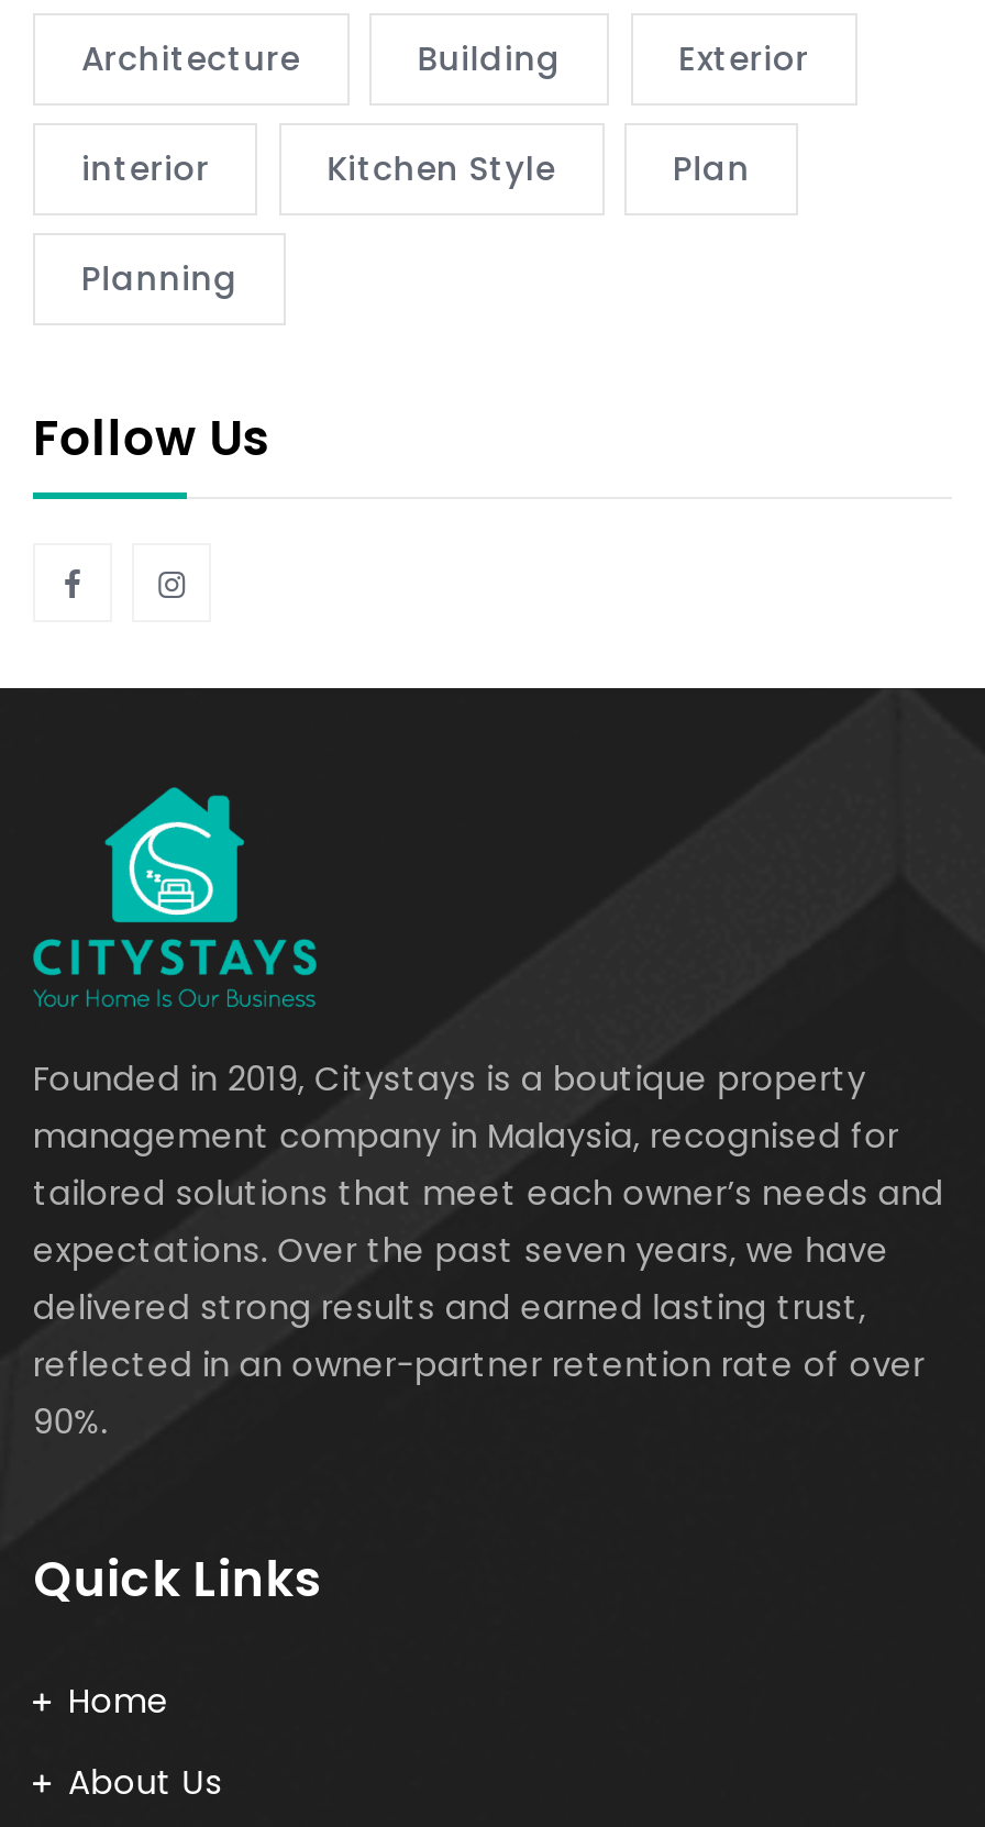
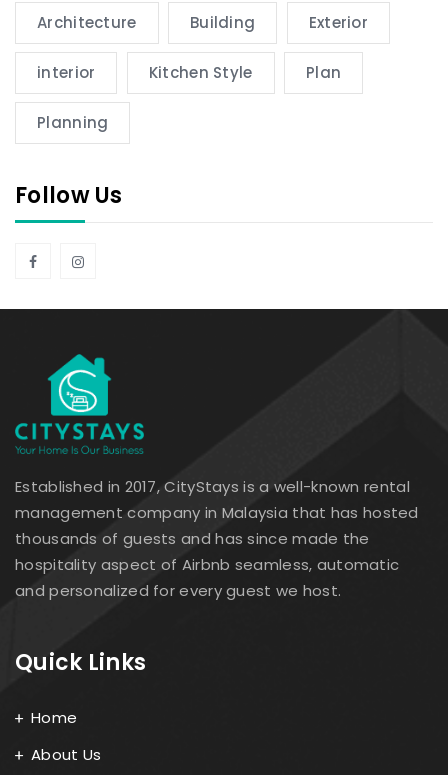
[33,1056,944,1445] Founded in 2019, Citystays is a boutique property | management company in Malaysia, recognised for | tailored solutions that meet each owner’s needs and | expectations. Over the past seven years, we have | delivered strong results and earned lasting trust, | reflected in an owner-partner retention rate of over | 90%. -> [15,476,419,601] Established in 2017, CityStays is a well-known rental | management company in Malaysia that has hosted | thousands of guests and has since made the | hospitality aspect of Airbnb seamless, automatic | and personalized for every guest we host.

